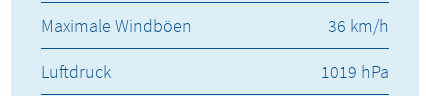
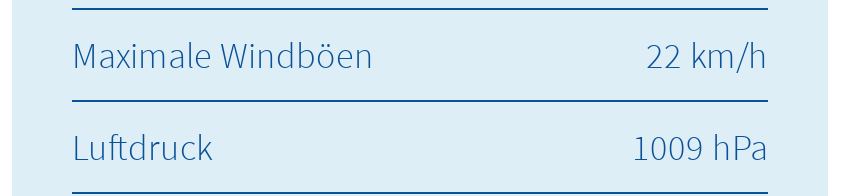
[328,14,389,37] 36 km/h -> [646,32,768,78] 22 km/h
[321,60,389,83] 1019 hPa -> [632,124,768,170] 1009 hPa

